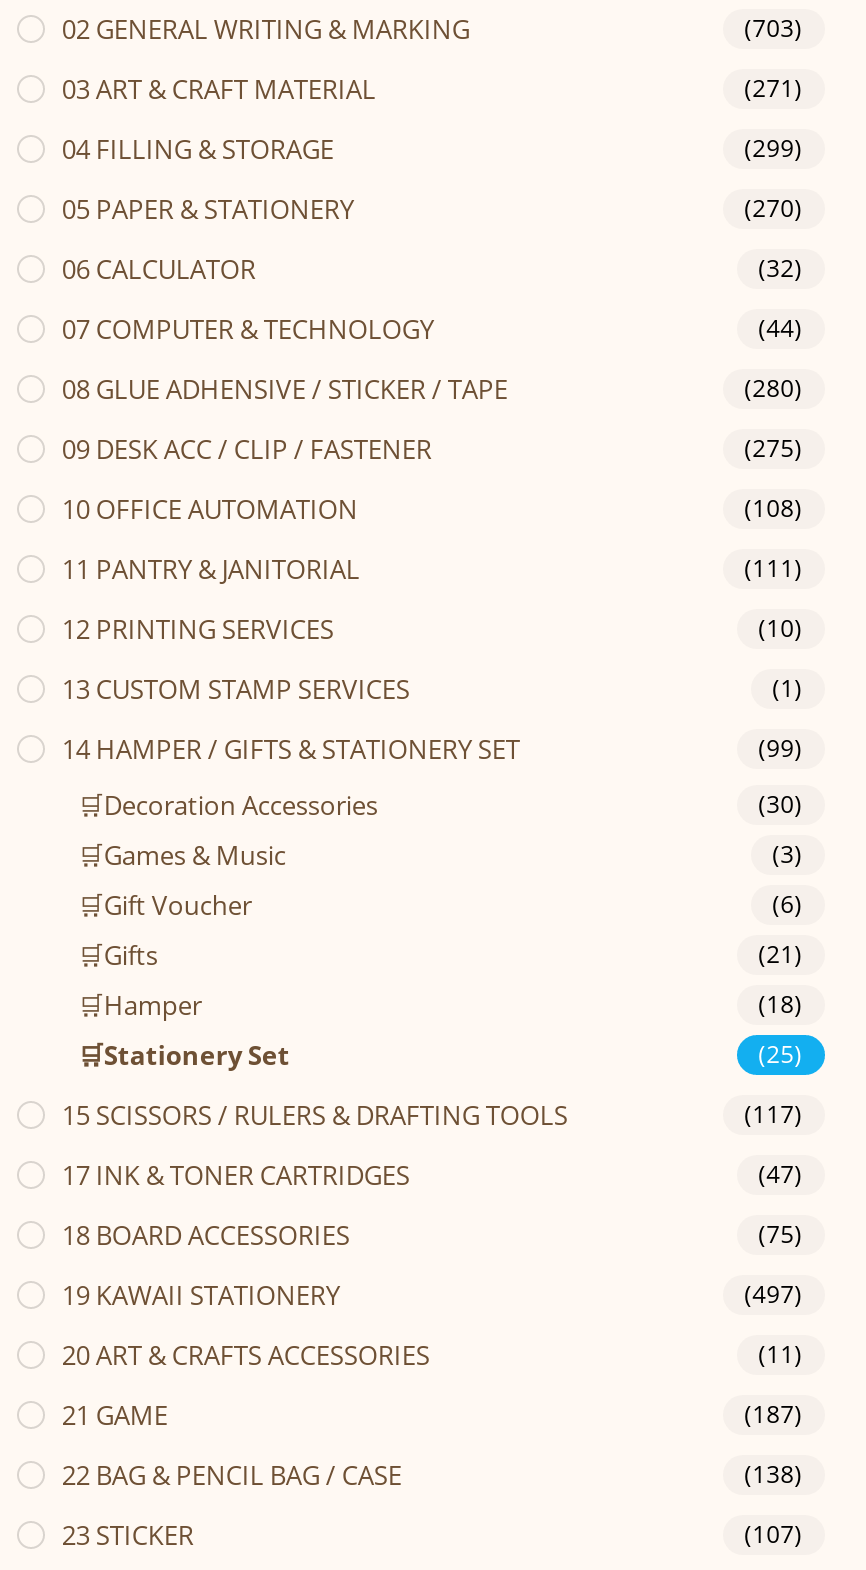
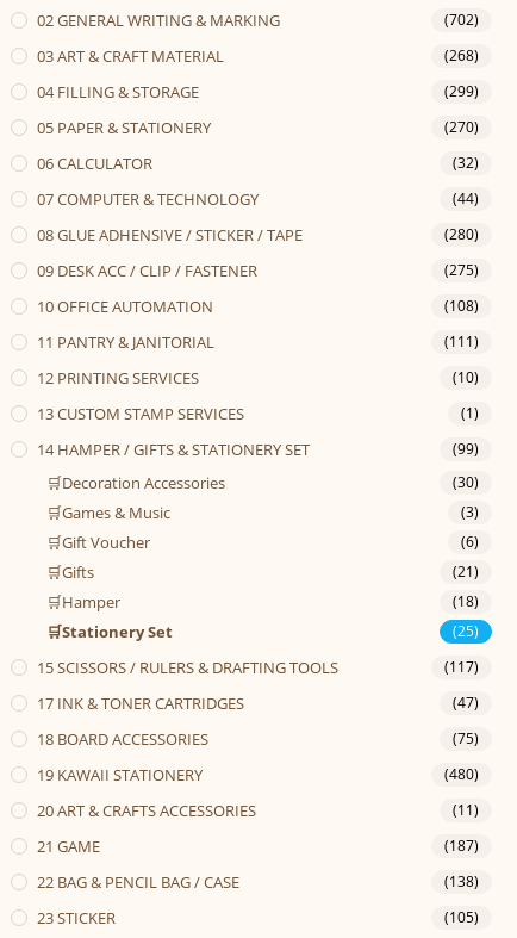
[744,12,802,46] (703) -> [444,9,478,29] (702)
[744,72,802,106] (271) -> [444,45,478,65] (268)
[744,1278,802,1312] (497) -> [444,763,478,784] (480)
[744,1518,802,1552] (107) -> [444,906,478,927] (105)

